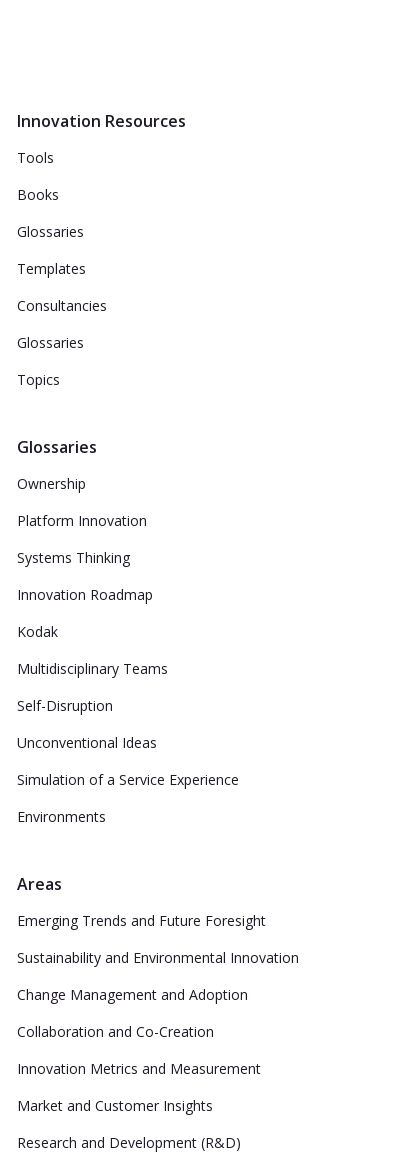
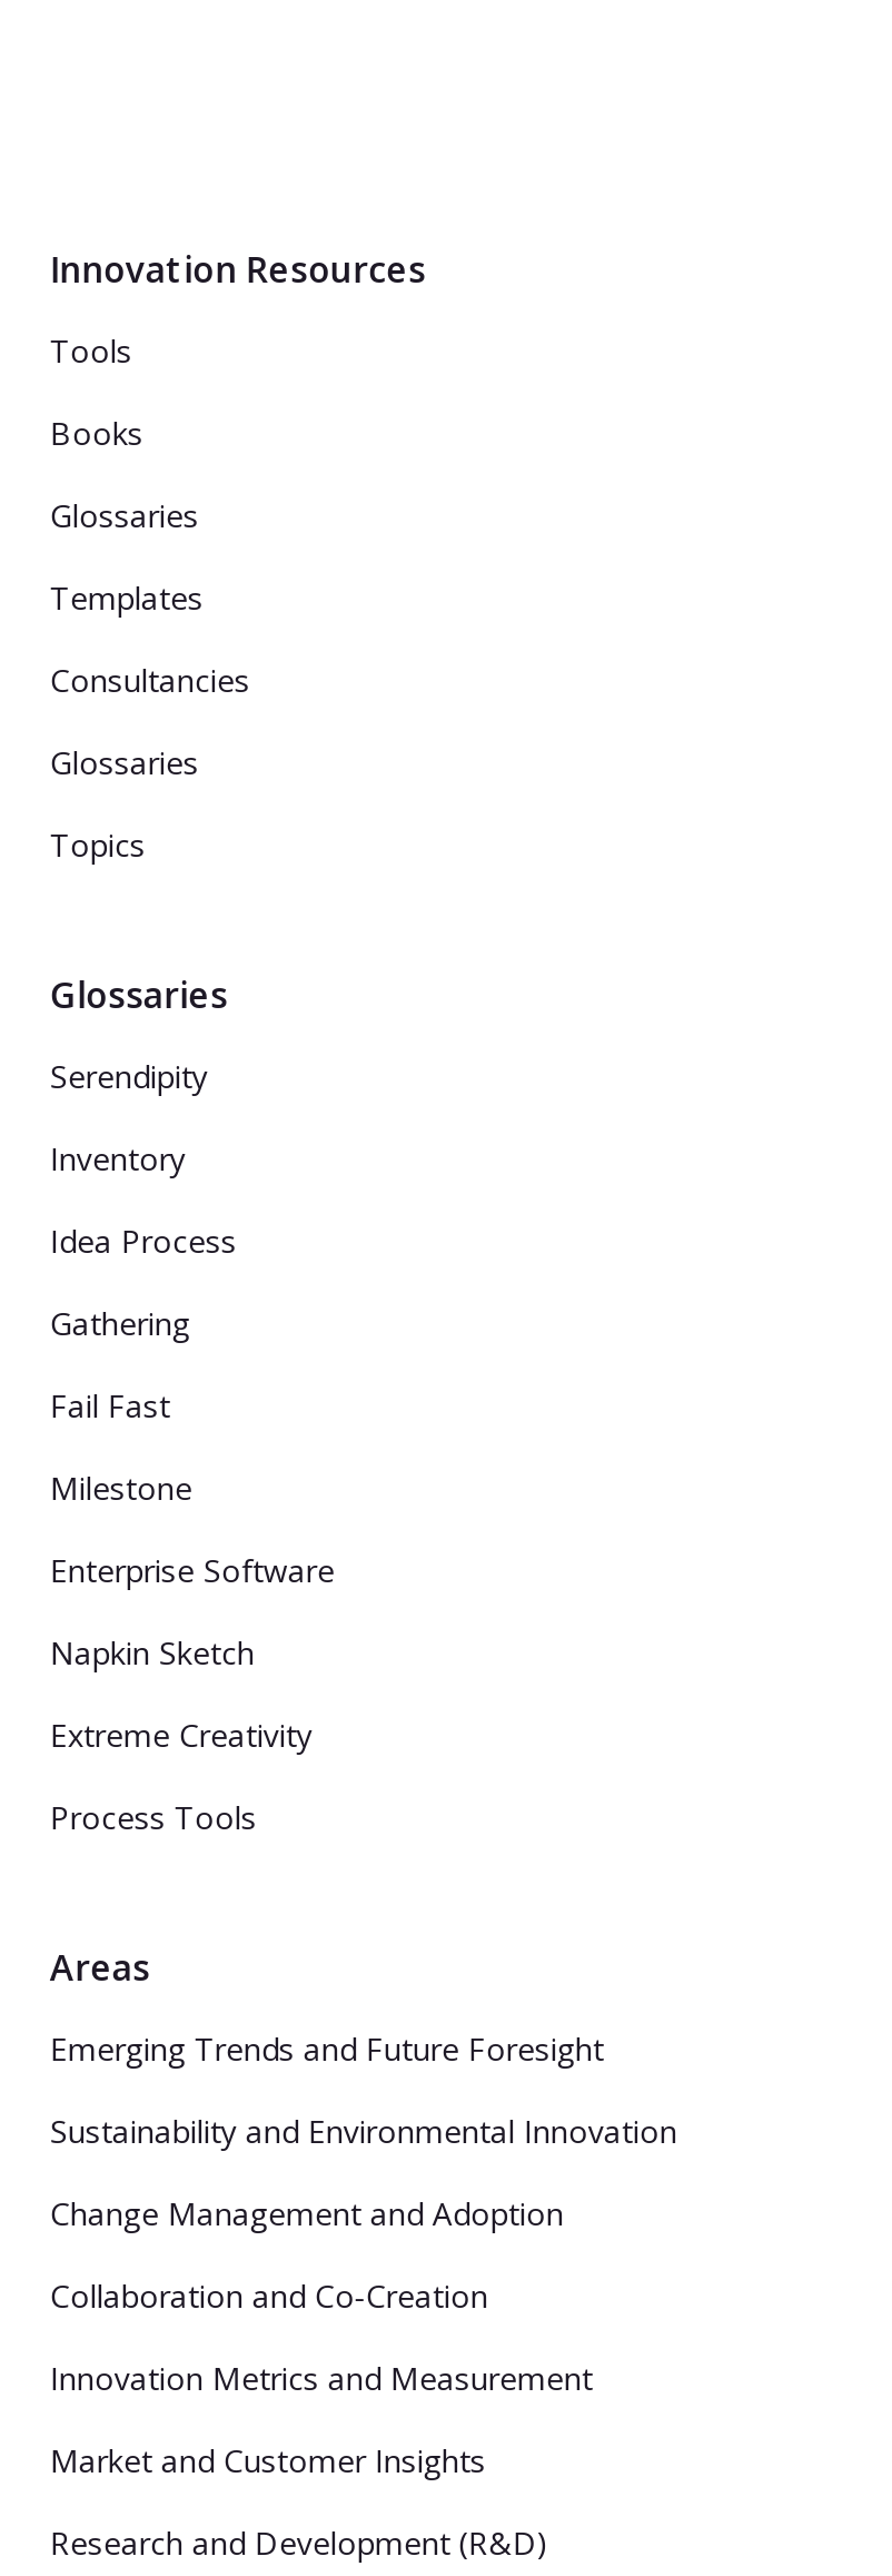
[17,474,86,493] Ownership -> [50,1055,208,1097] Serendipity
[17,511,147,530] Platform Innovation -> [50,1137,186,1180] Inventory
[17,548,130,567] Systems Thinking -> [50,1220,237,1262] Idea Process
[17,585,153,604] Innovation Roadmap -> [50,1302,190,1344] Gathering
[17,622,58,641] Kodak -> [50,1384,170,1427] Fail Fast
[17,659,168,678] Multidisciplinary Teams -> [50,1467,192,1509] Milestone
[17,696,113,715] Self-Disruption -> [50,1549,335,1591] Enterprise Software
[17,733,157,752] Unconventional Ideas -> [50,1631,254,1674] Napkin Sketch
[17,770,239,789] Simulation of a Service Experience -> [50,1714,312,1756] Extreme Creativity
[17,807,106,826] Environments -> [50,1796,257,1838] Process Tools

